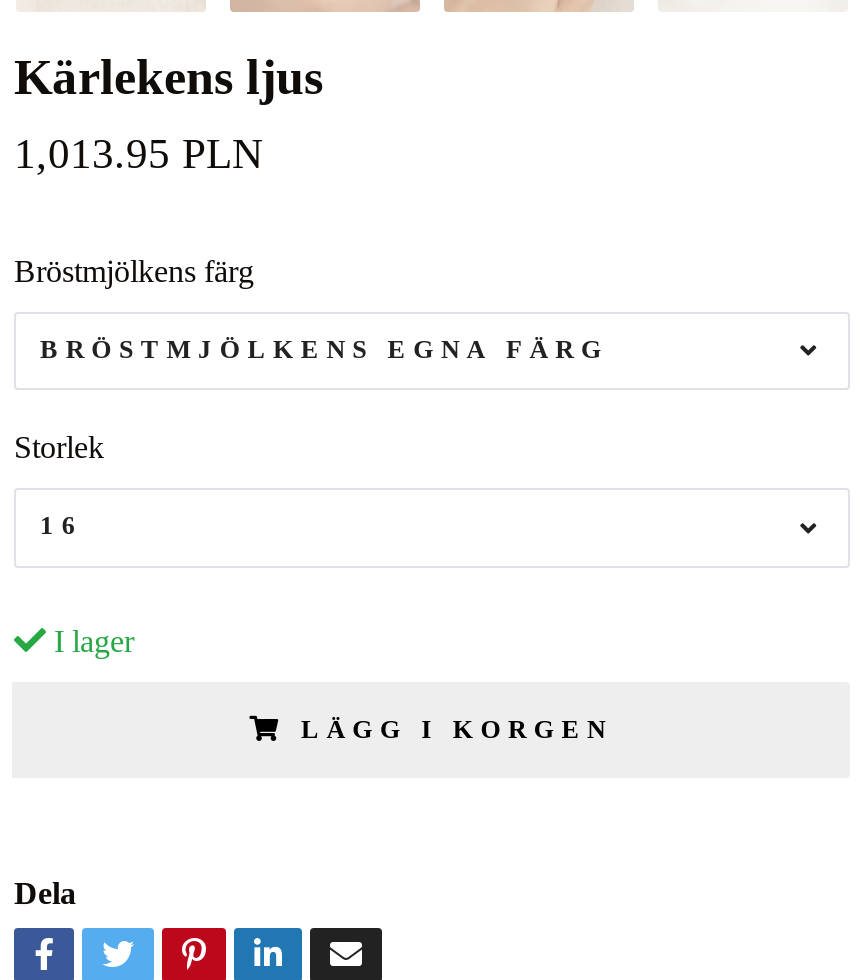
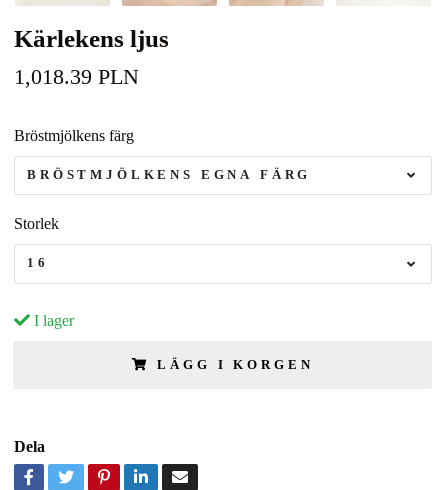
[14,129,264,177] 1,013.95 PLN -> [14,64,139,88] 1,018.39 PLN

